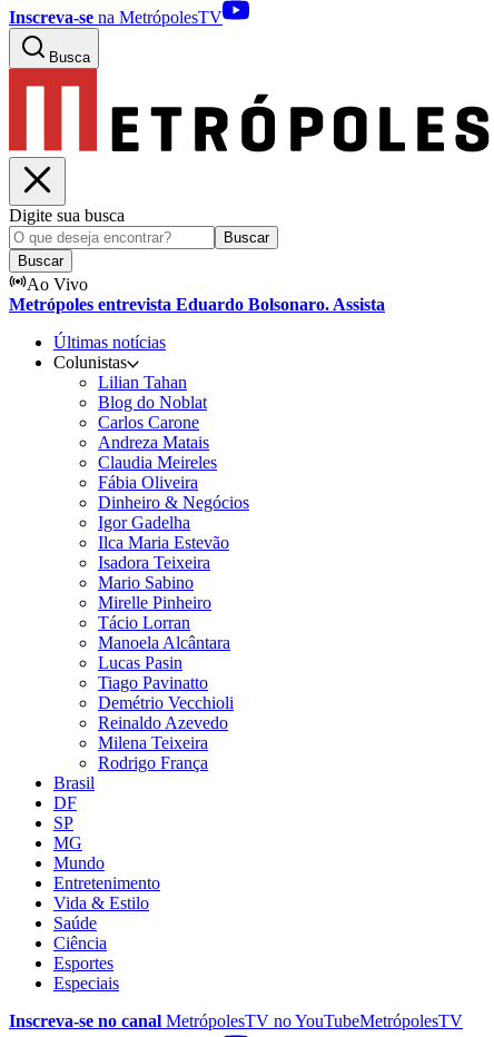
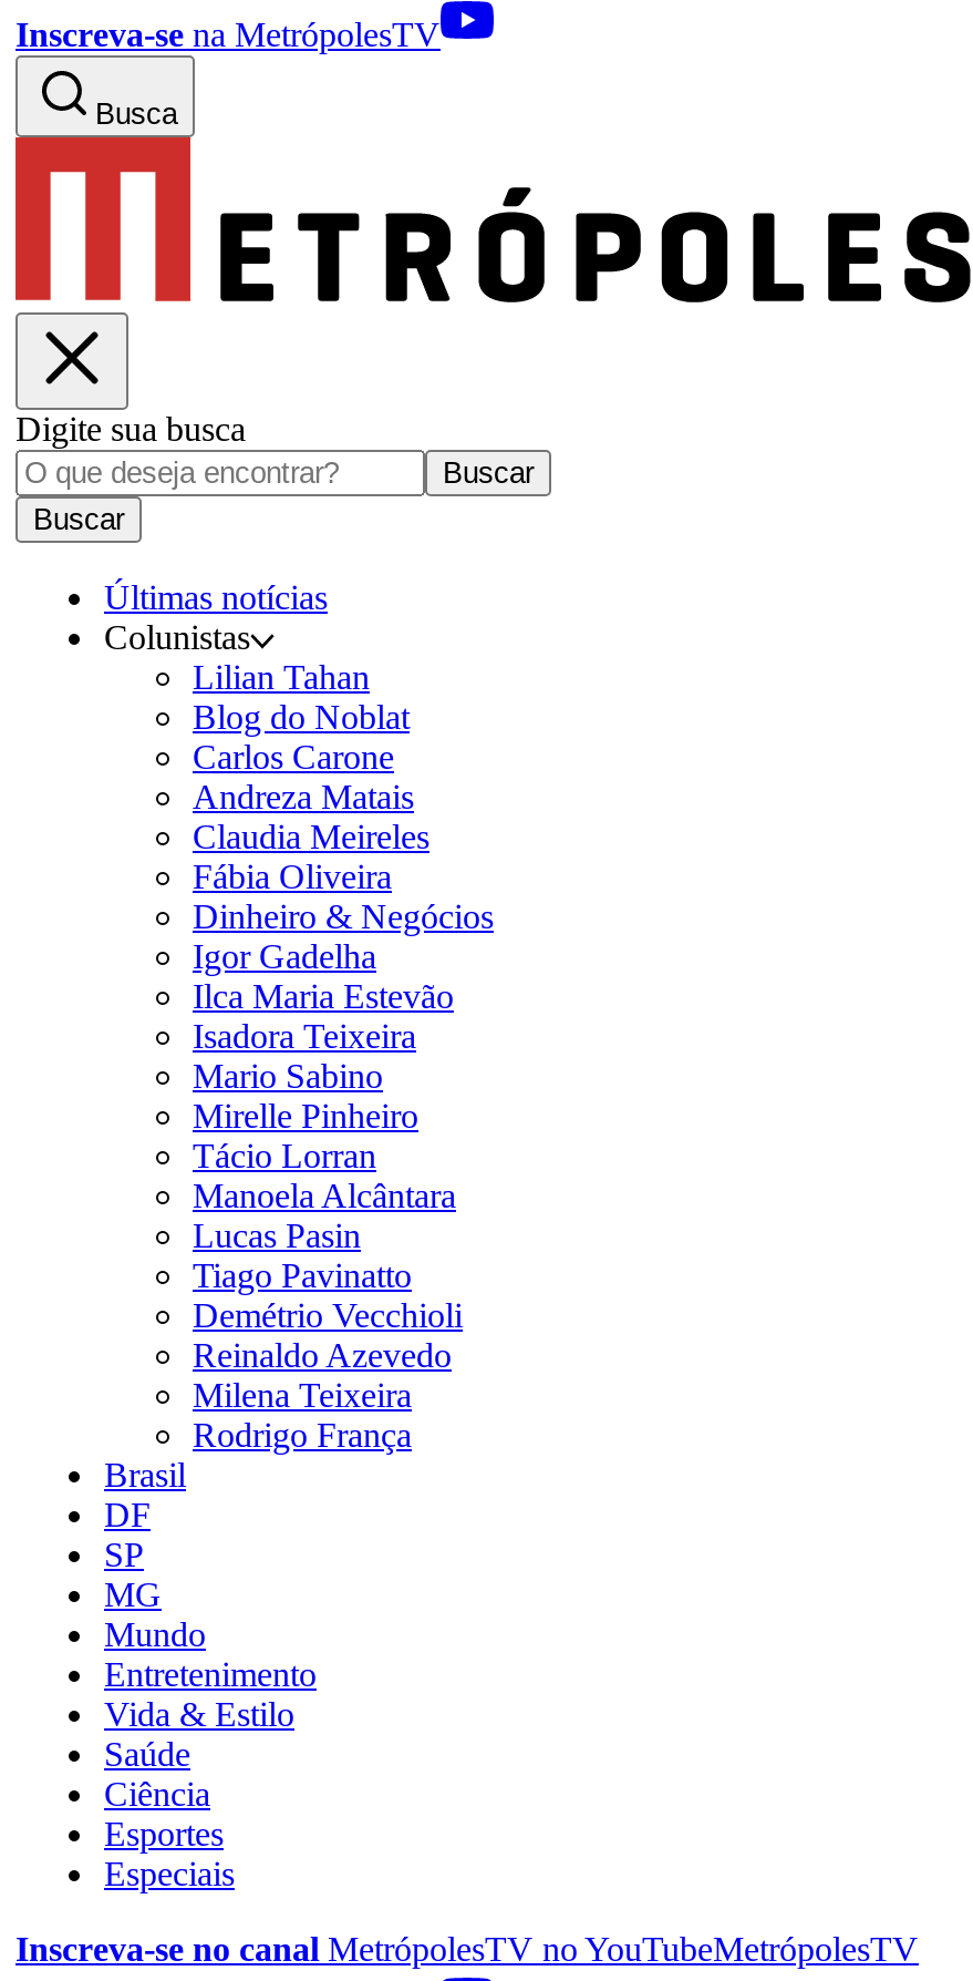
[9,274,385,313] Ao Vivo | Metrópoles entrevista Eduardo Bolsonaro. Assista -> none

